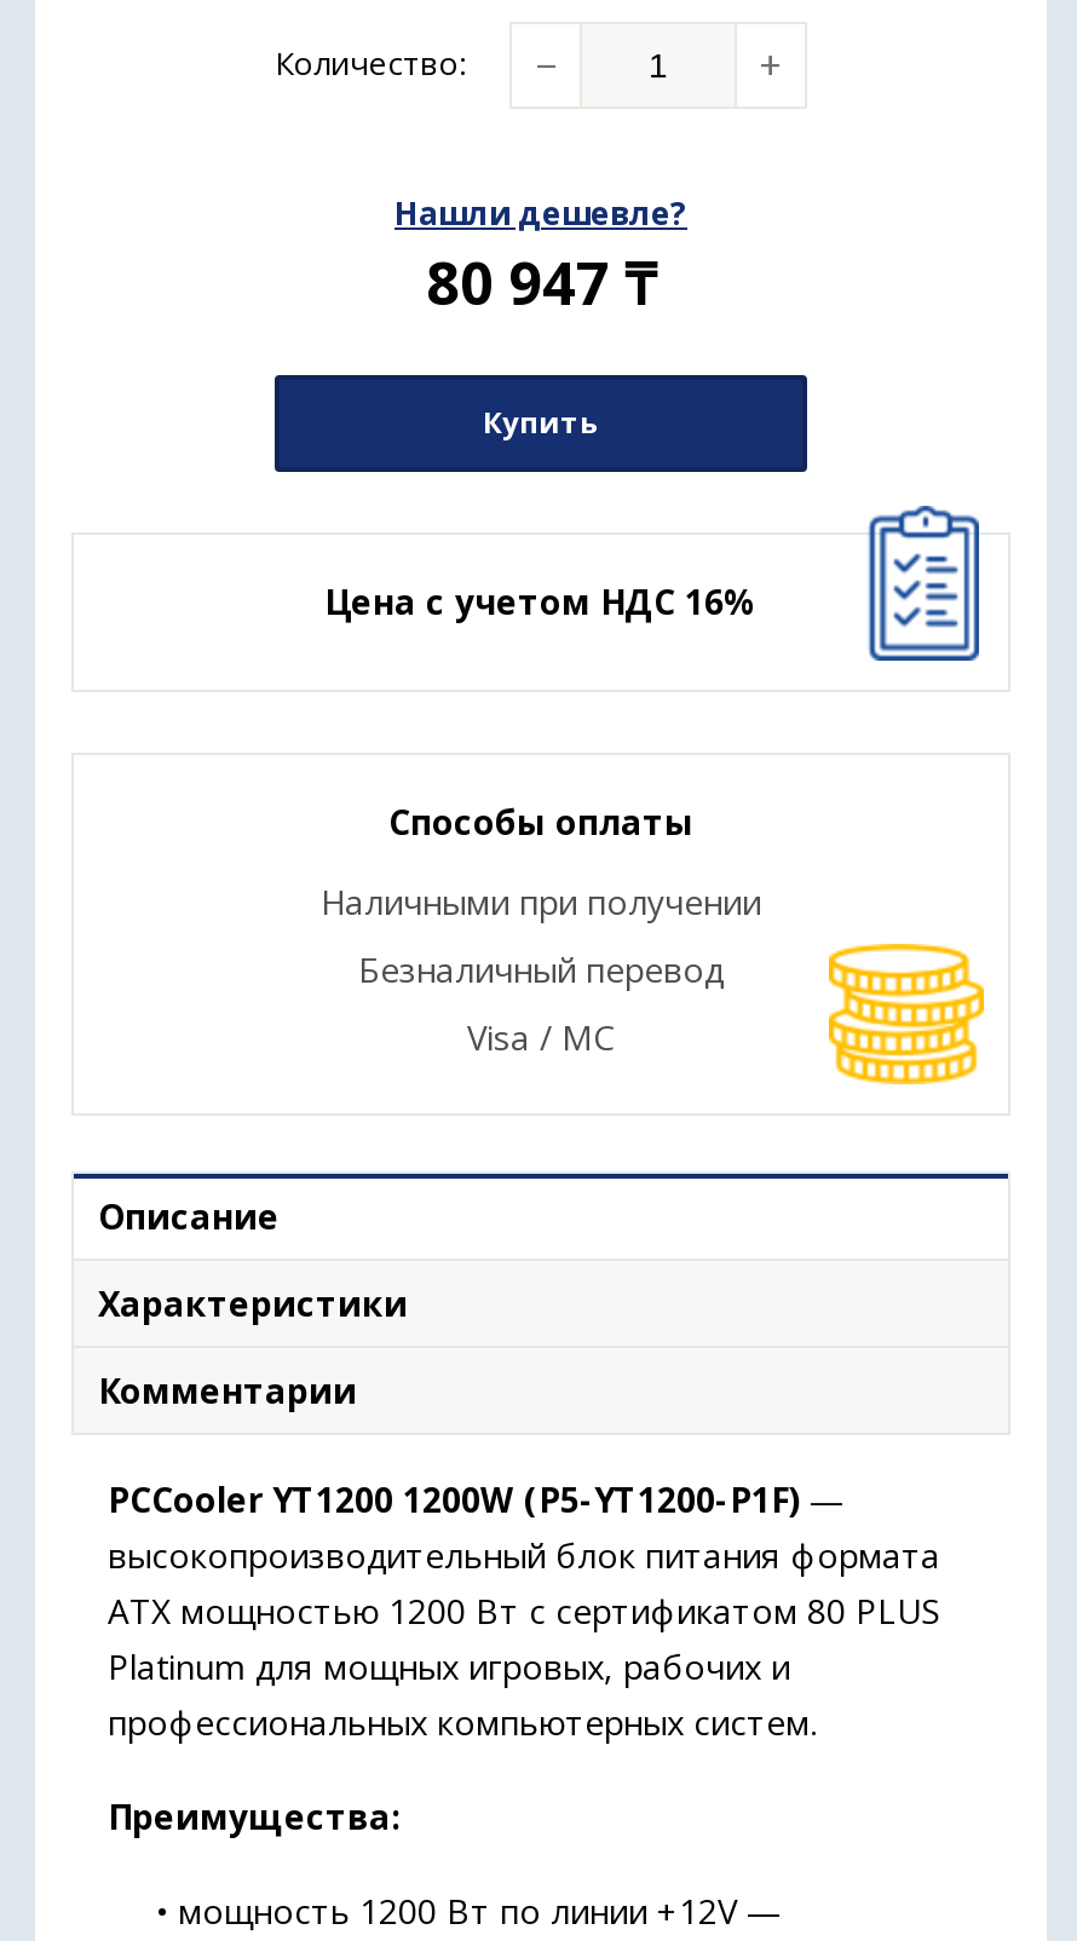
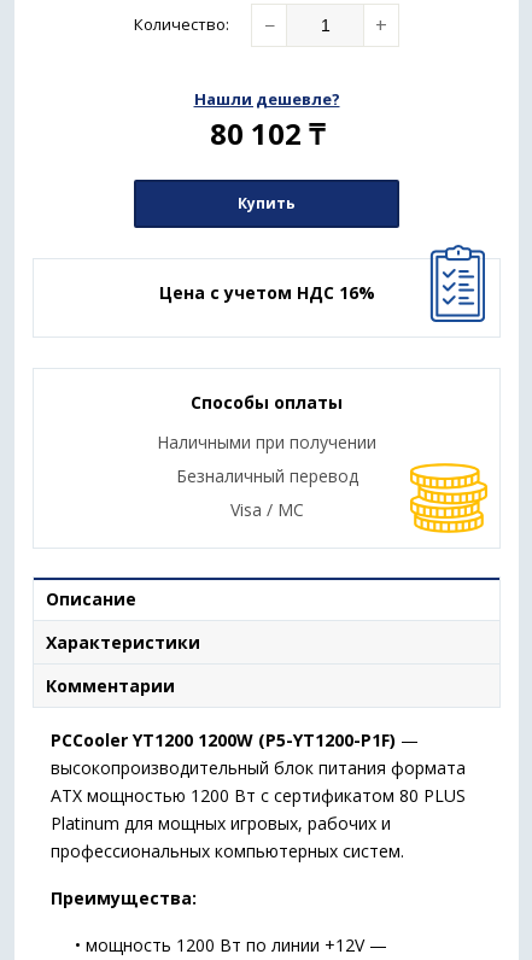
[426,242,656,322] 80 947 ₸ -> [209,113,324,153] 80 102 ₸

